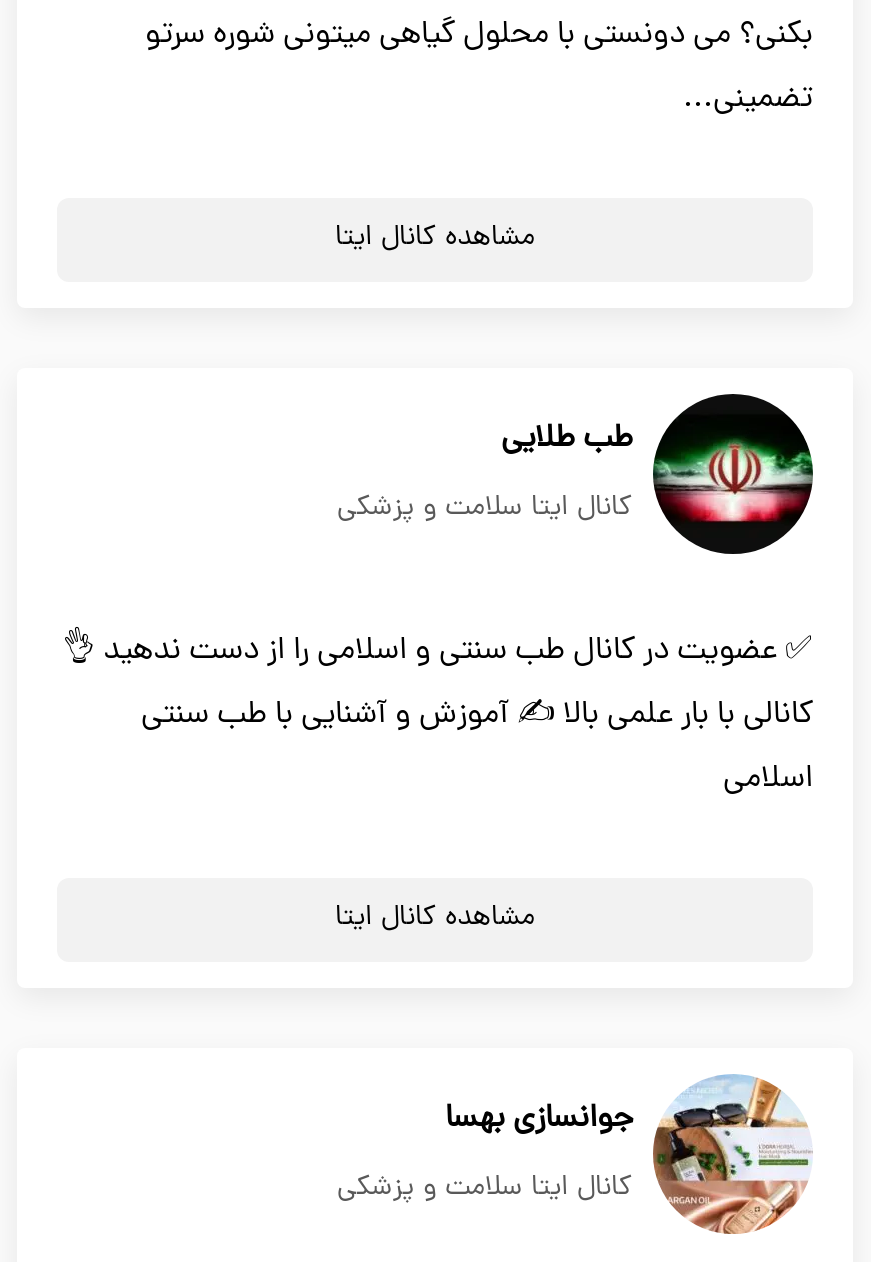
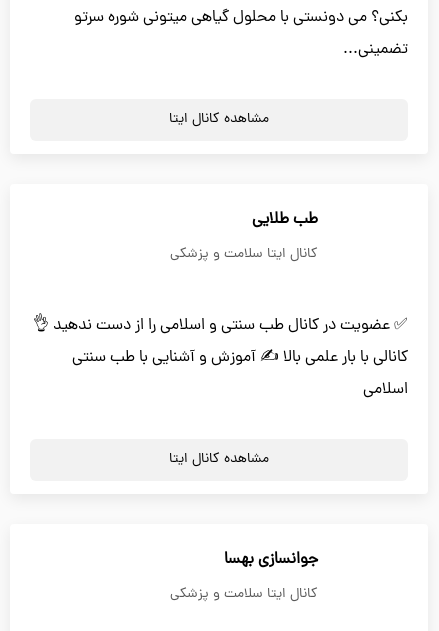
[651,392,815,556] [image] -> none
[651,1074,811,1236] [image] -> none

